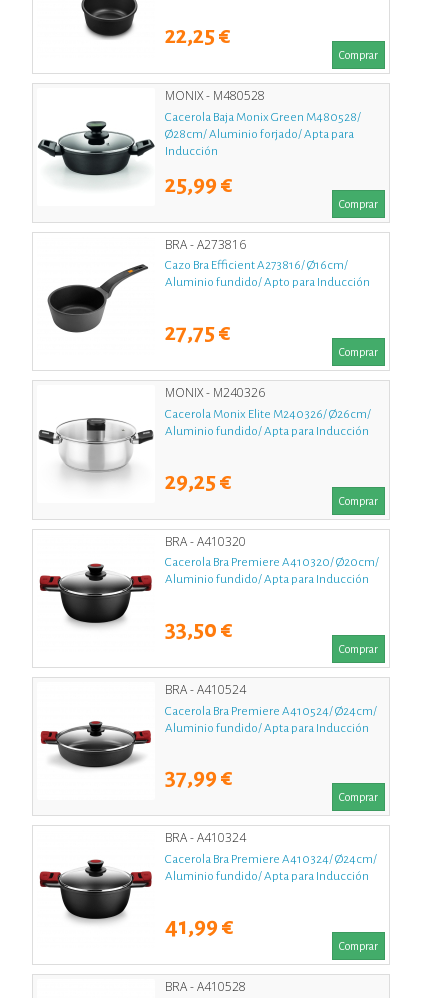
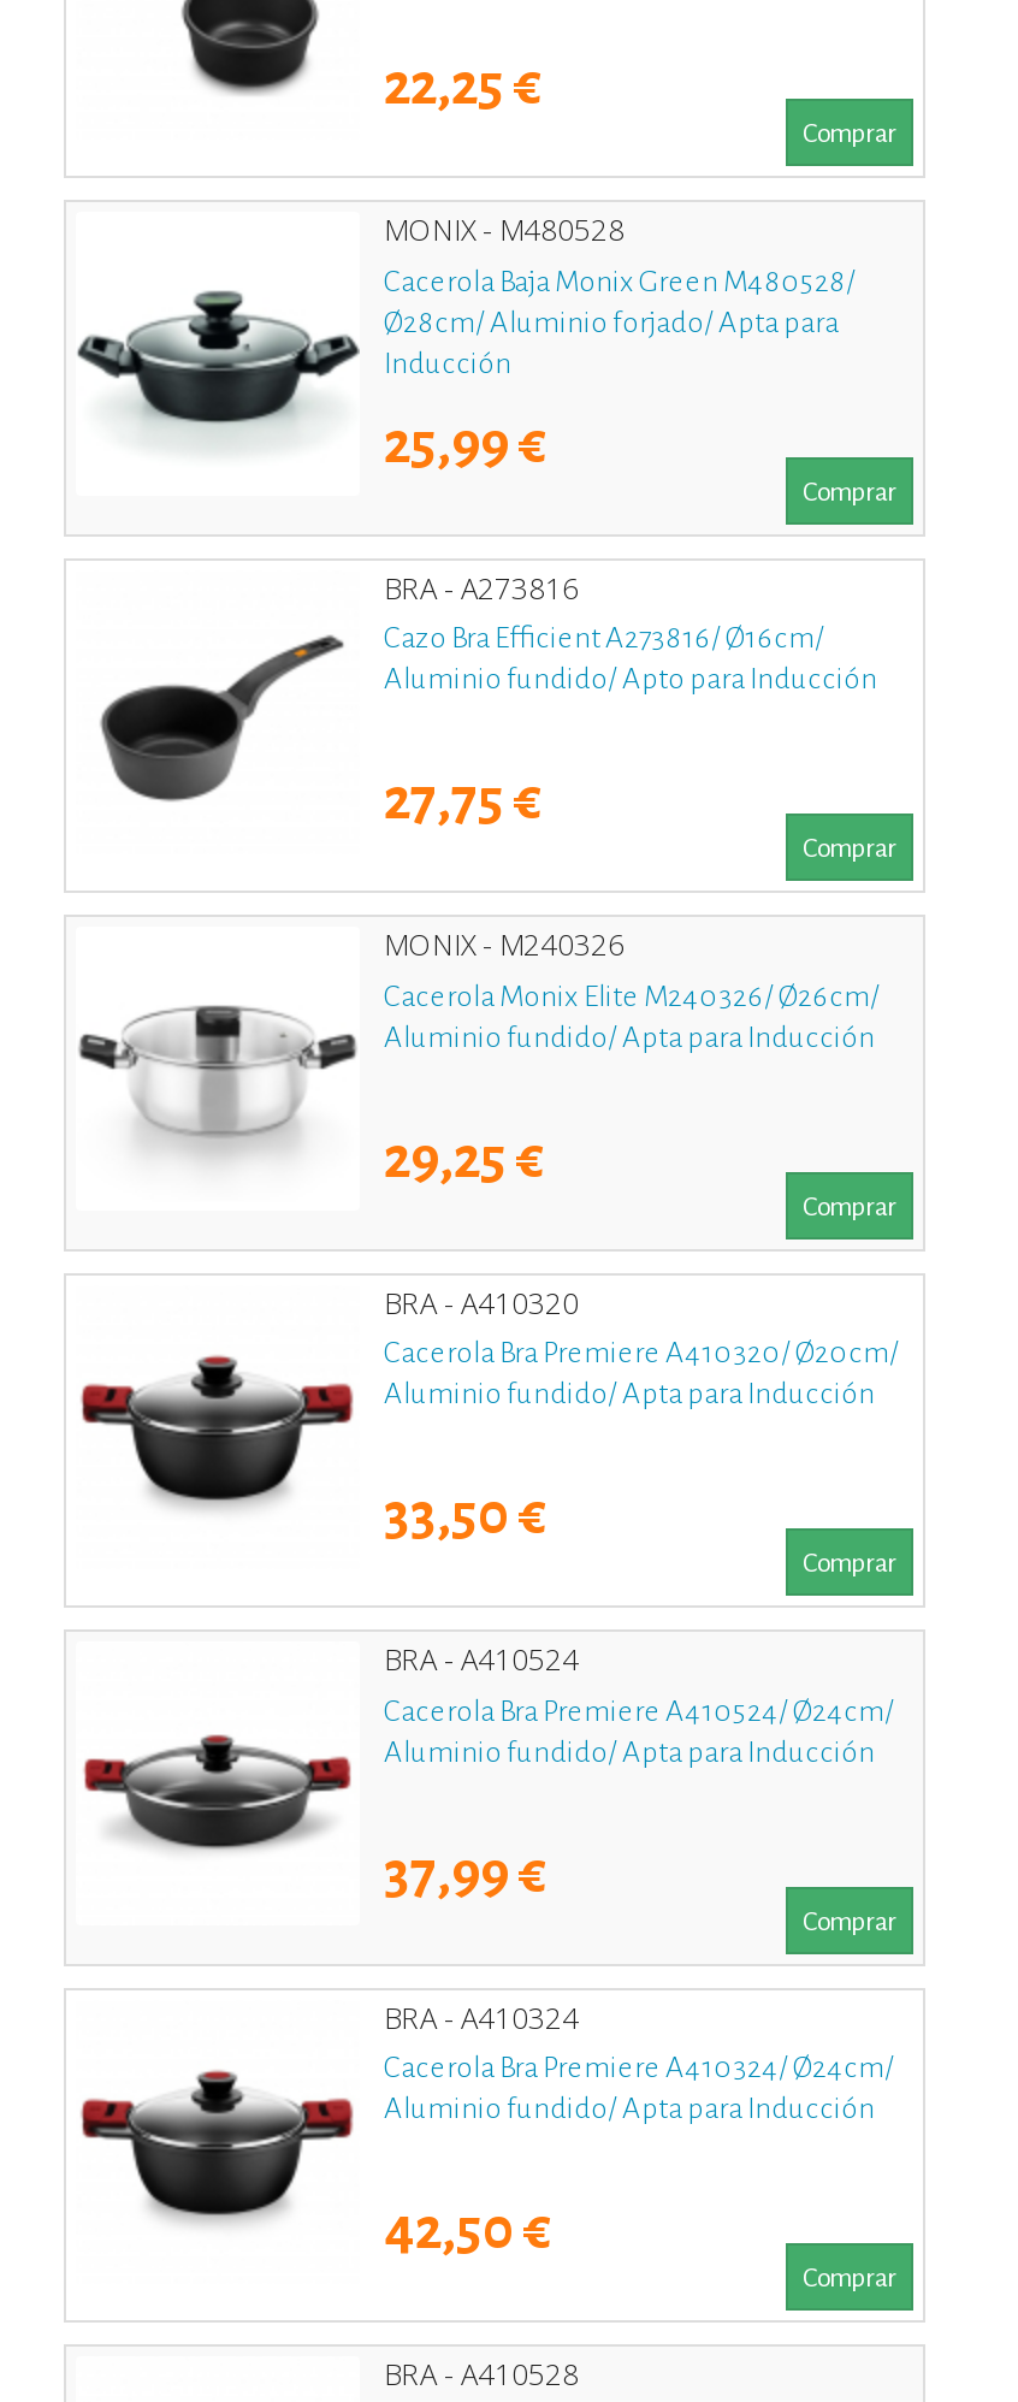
[165,914,234,939] 41,99 € -> [384,2200,552,2260] 42,50 €

